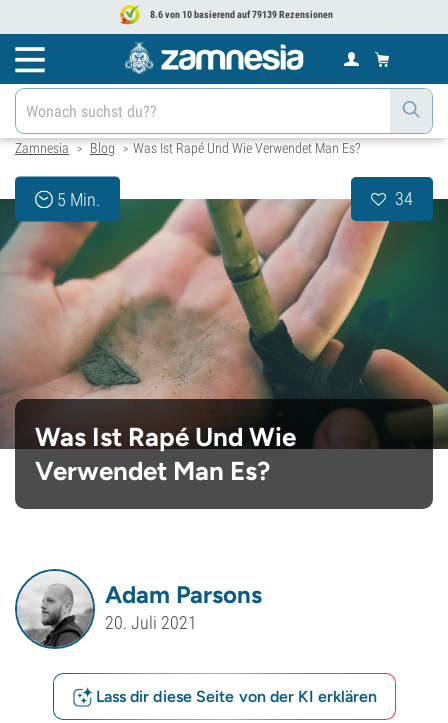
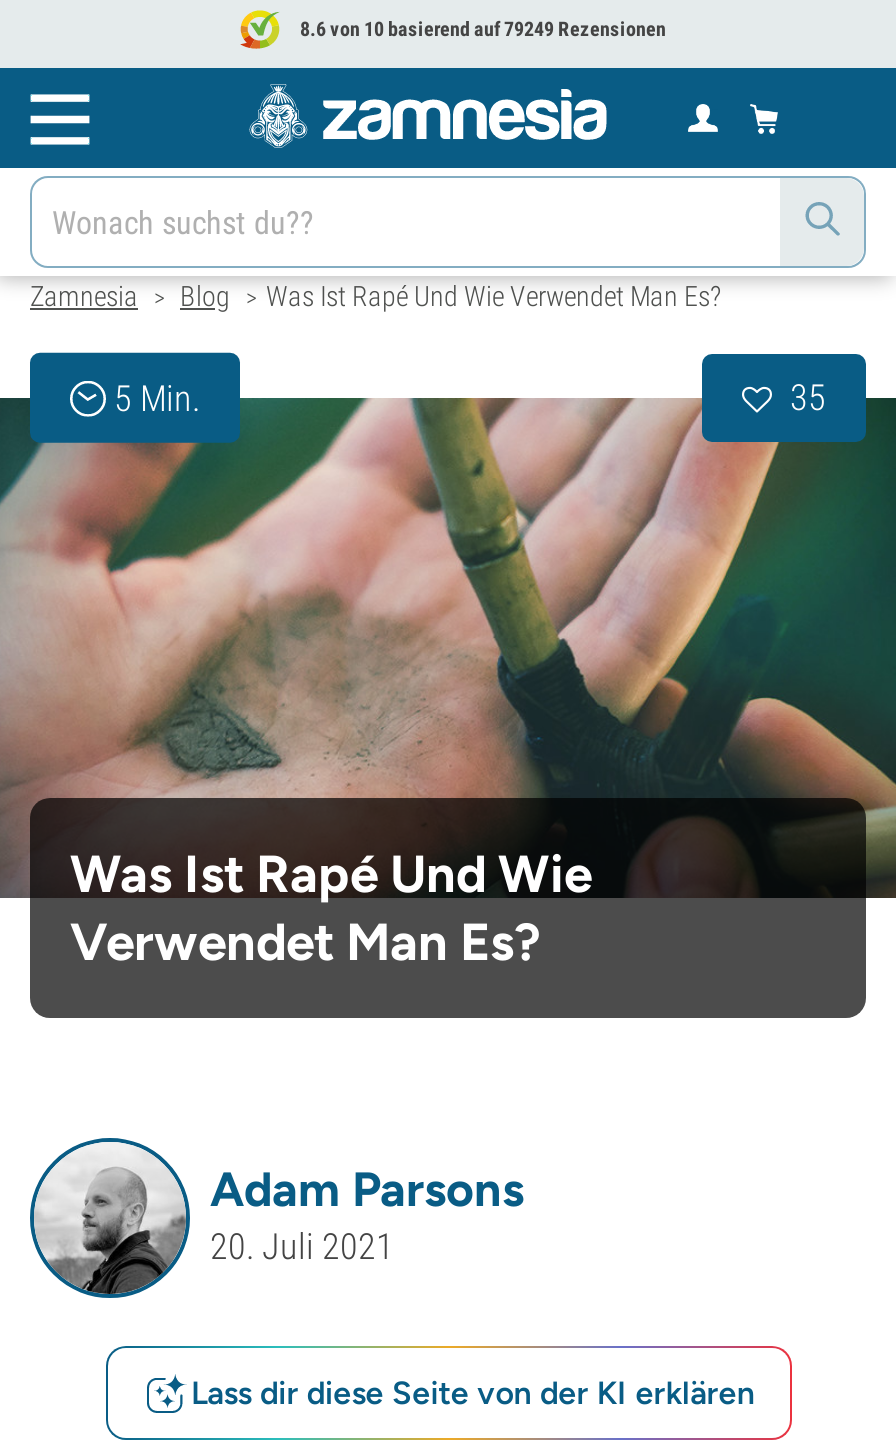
[148,9,333,20] 8.6 von 10 basierend auf 79139 Rezensionen -> [296,18,666,40] 8.6 von 10 basierend auf 79249 Rezensionen
[395,188,413,209] 34 -> [790,376,826,418] 35

